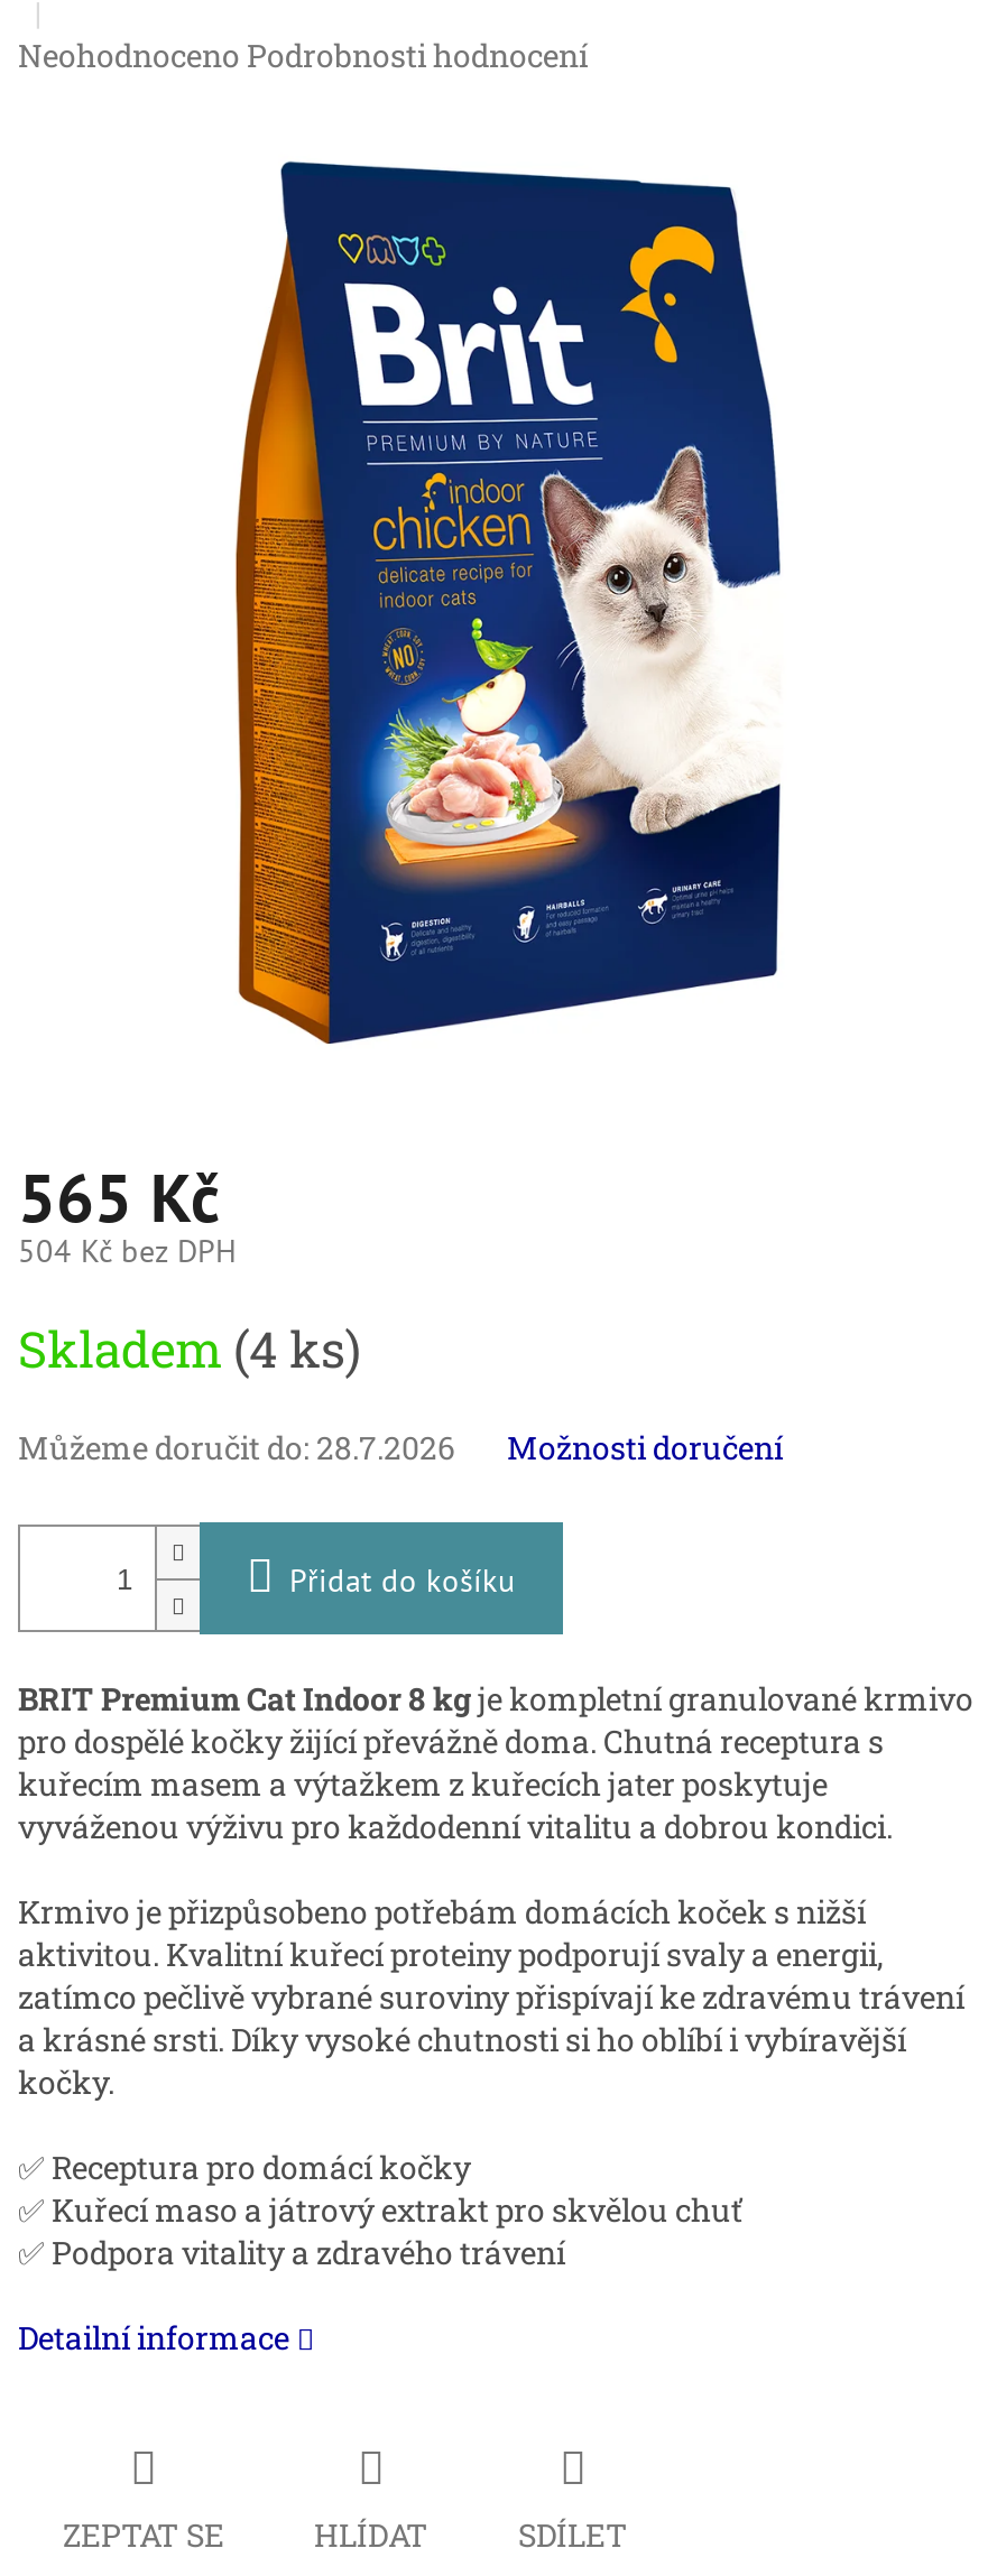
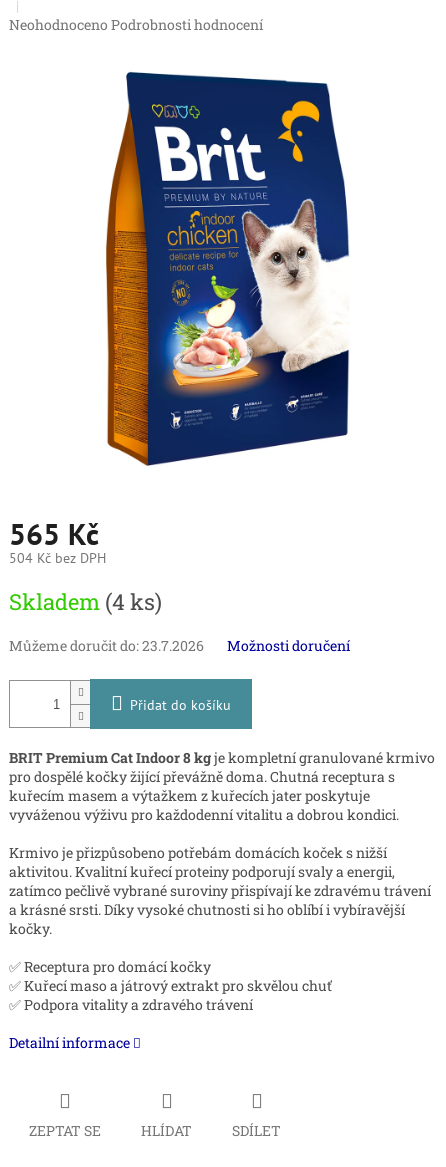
[18,1427,455,1469] Můžeme doručit do: 28.7.2026 -> [9,636,204,655] Můžeme doručit do: 23.7.2026

